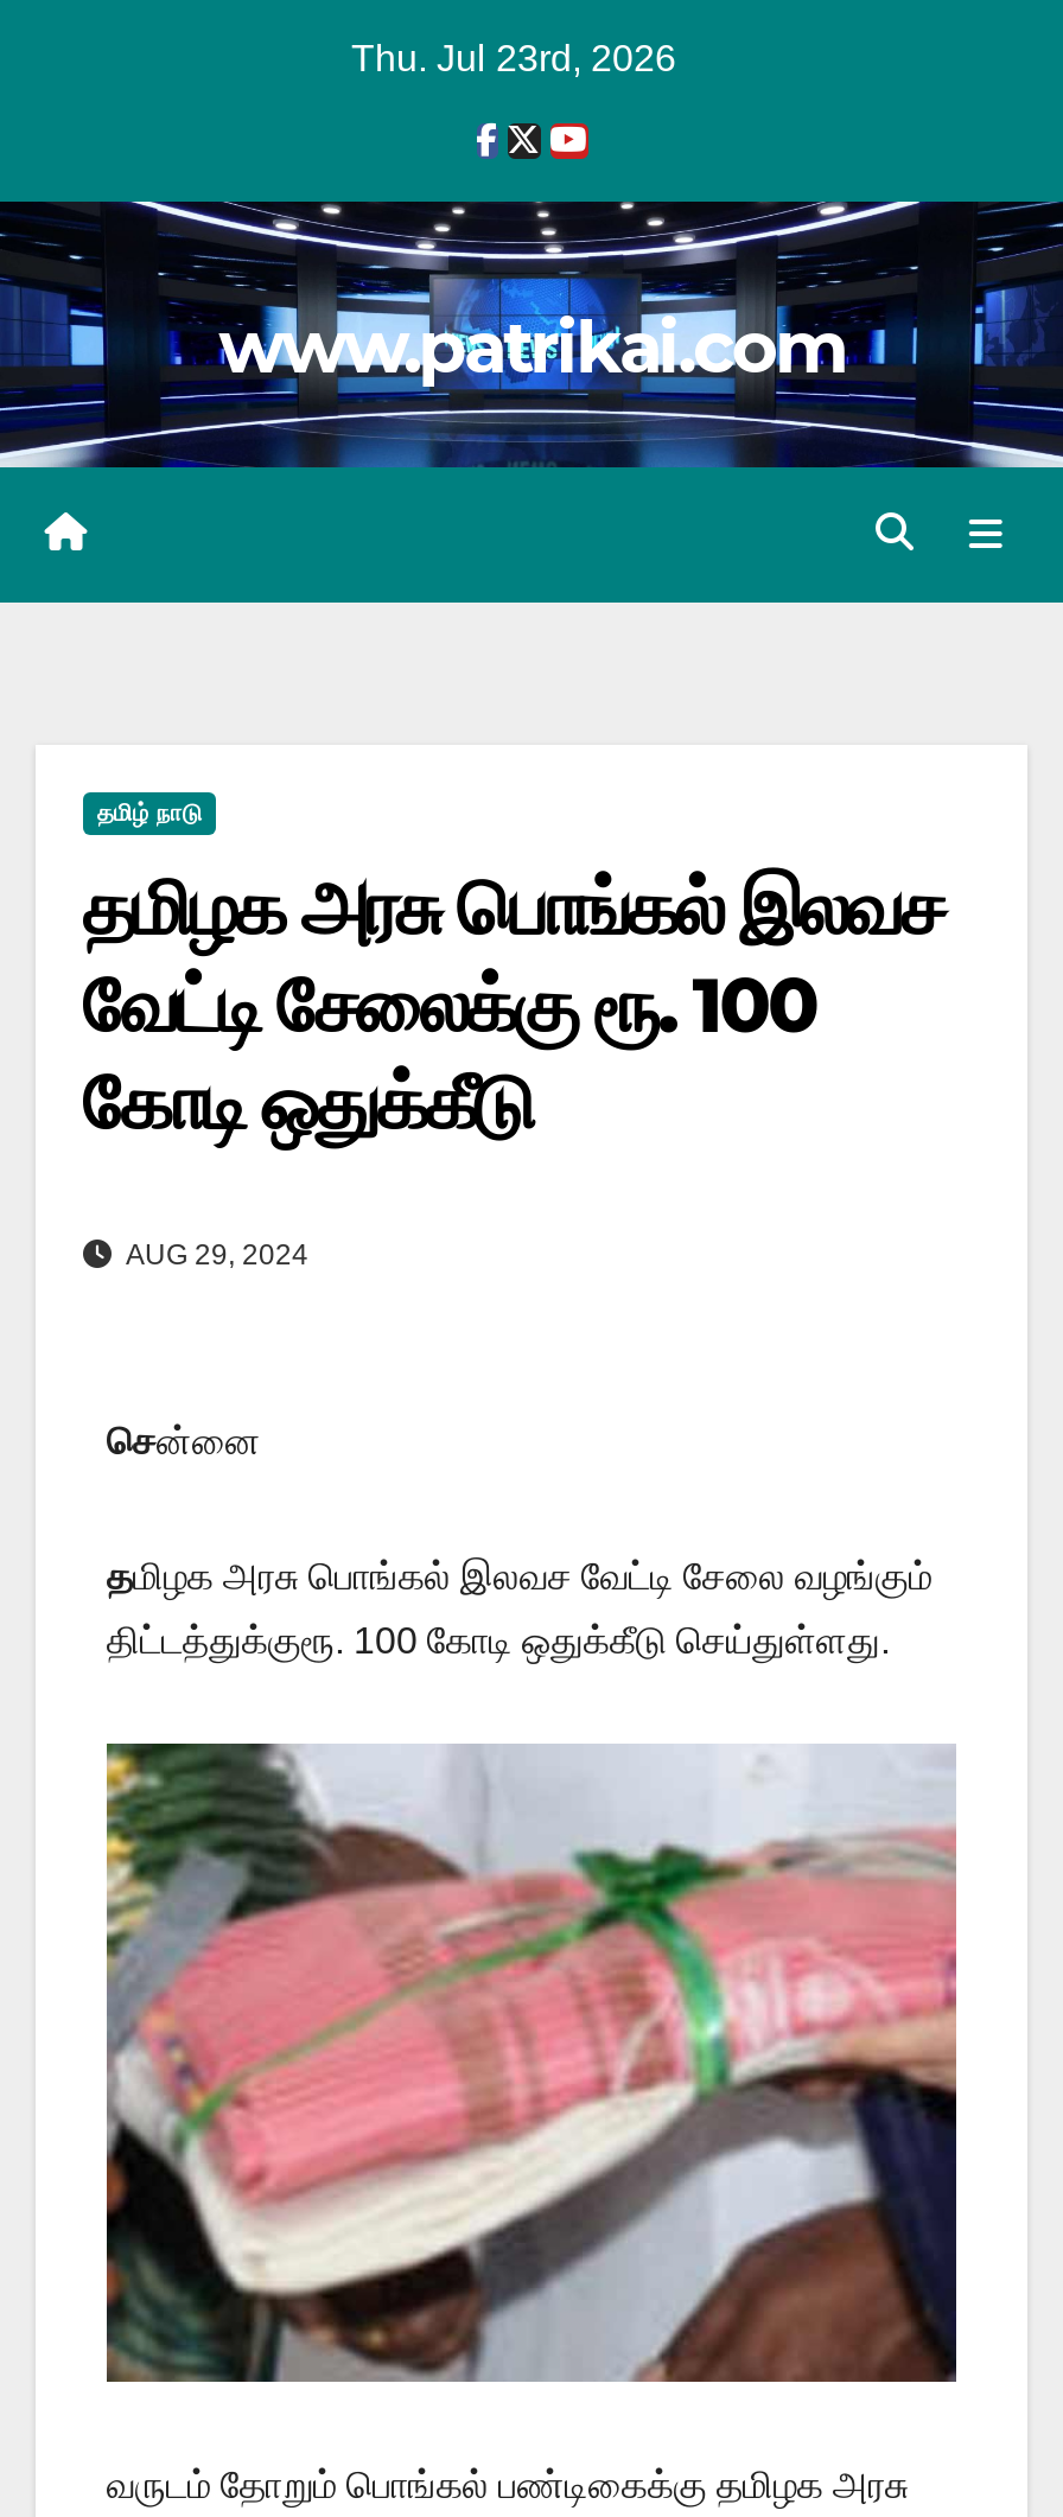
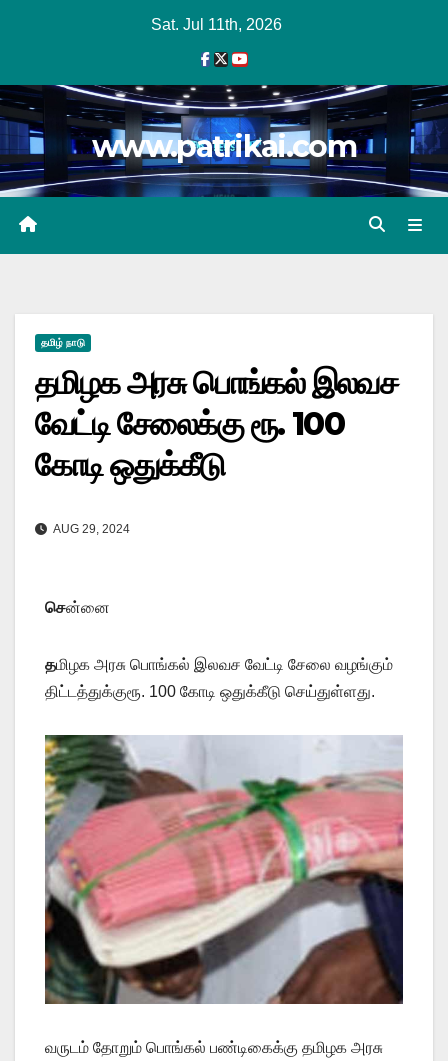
[351,38,676,78] Thu. Jul 23rd, 2026 -> [151,16,282,33] Sat. Jul 11th, 2026

